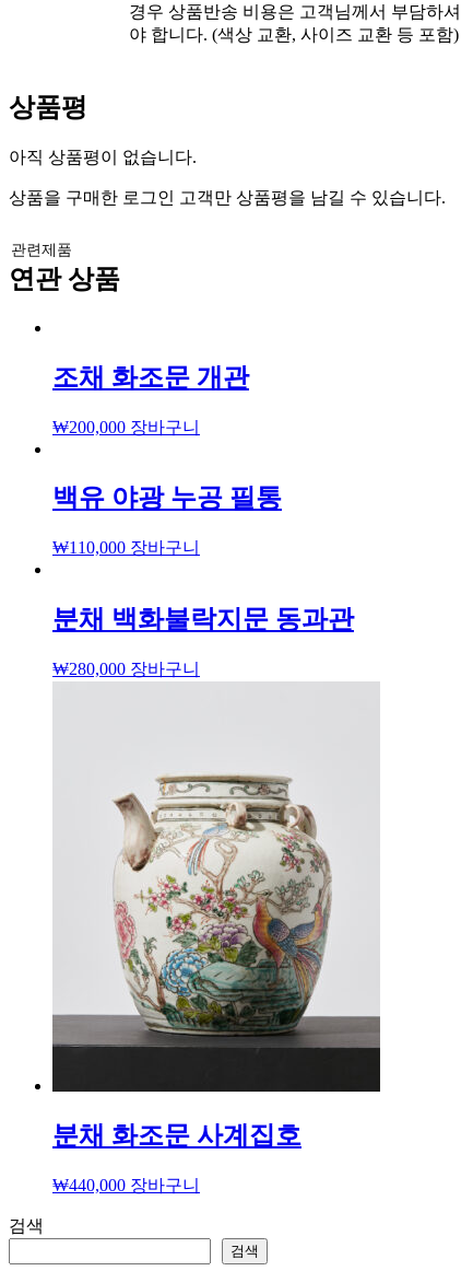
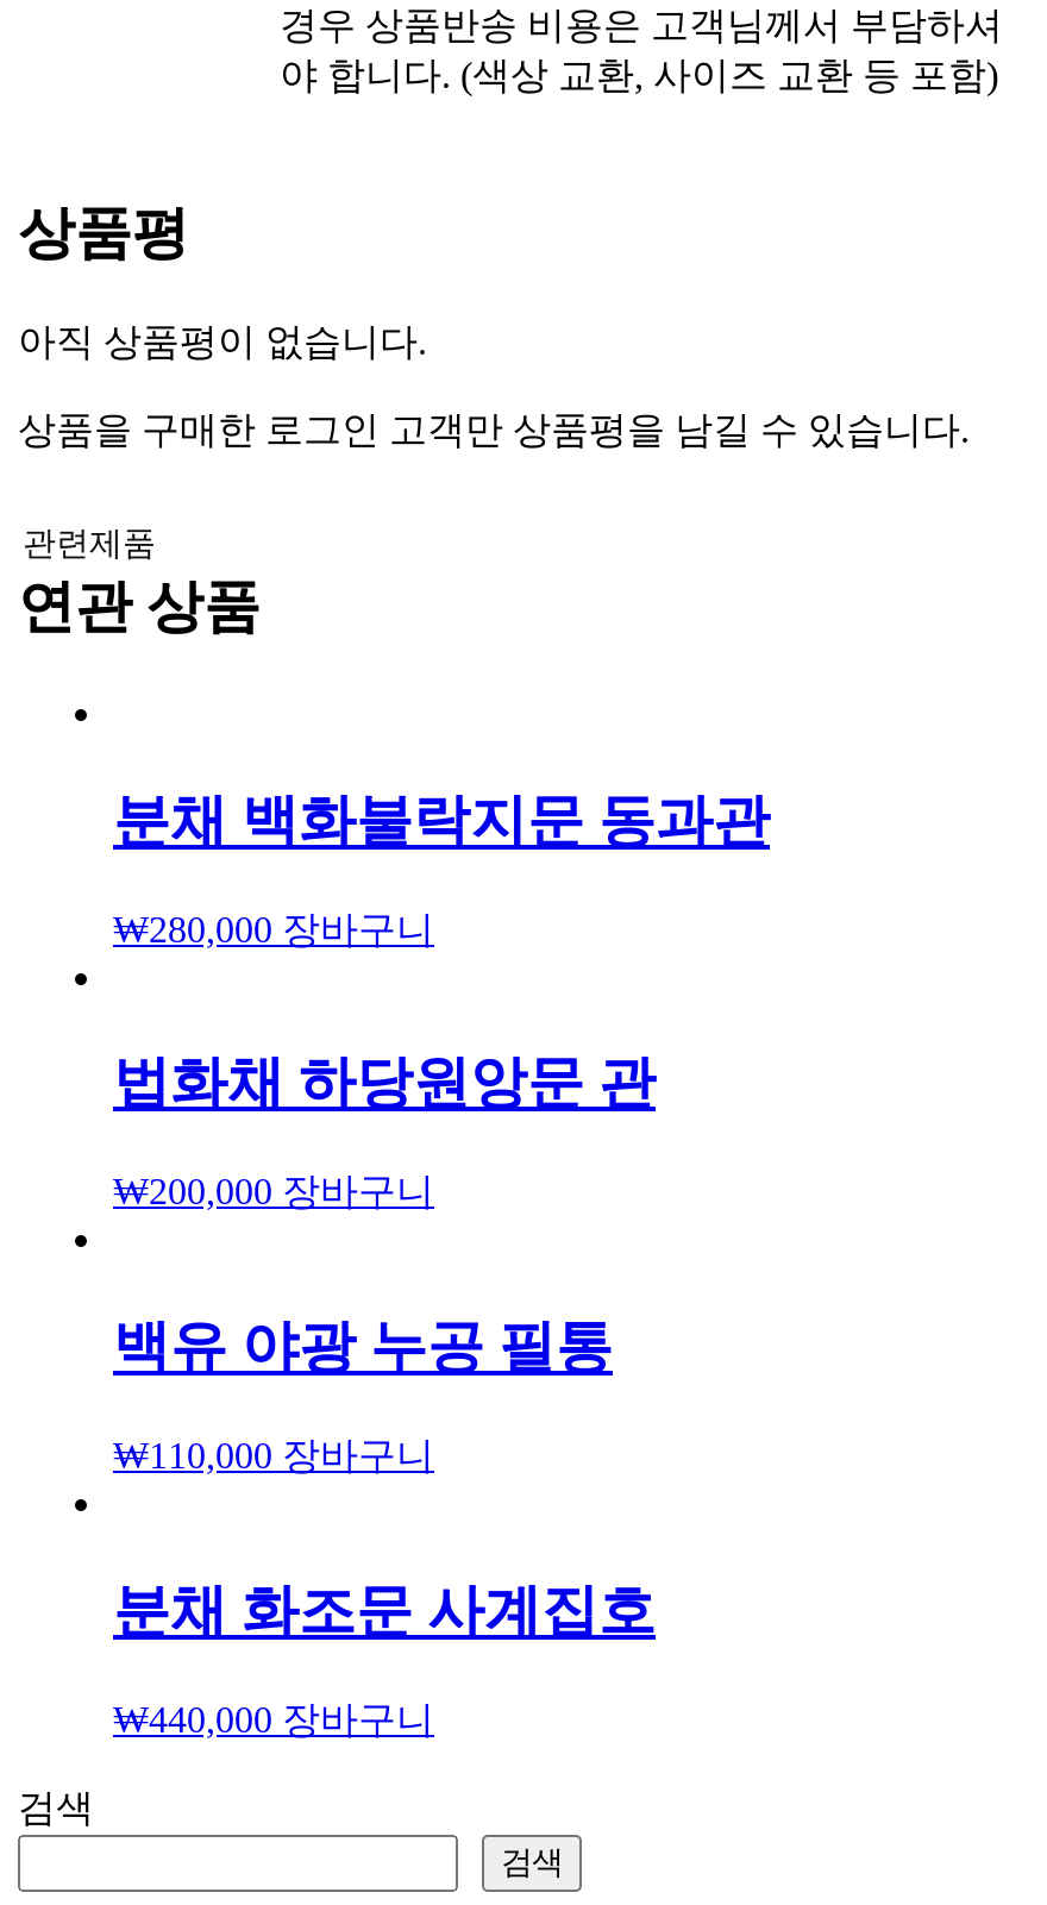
[52,363,249,391] 조채 화조문 개관 -> [113,1053,656,1115] 법화채 하당원앙문 관
moved [52,417,282,512] -> [113,1172,613,1379]: ₩200,000 장바구니 | 백유 야광 누공 필통
moved [52,605,354,678] -> [113,789,770,949]: 분채 백화불락지문 동과관 | ₩280,000 장바구니
[51,683,381,1093] [image] -> none

